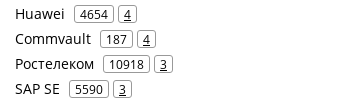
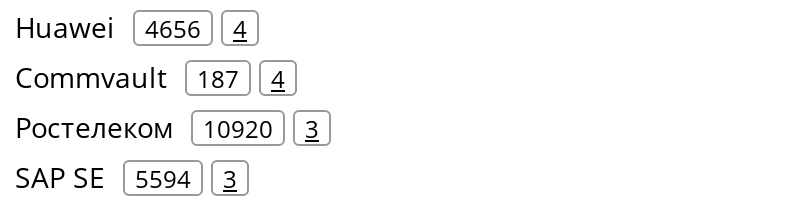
[15,4,131,23] Huawei 4654 4 -> [15,8,247,46] Huawei 4656 4
[15,54,167,73] Ростелеком 10918 3 -> [15,108,319,146] Ростелеком 10920 3
[15,79,126,98] SAP SE 5590 3 -> [15,158,237,196] SAP SE 5594 3

